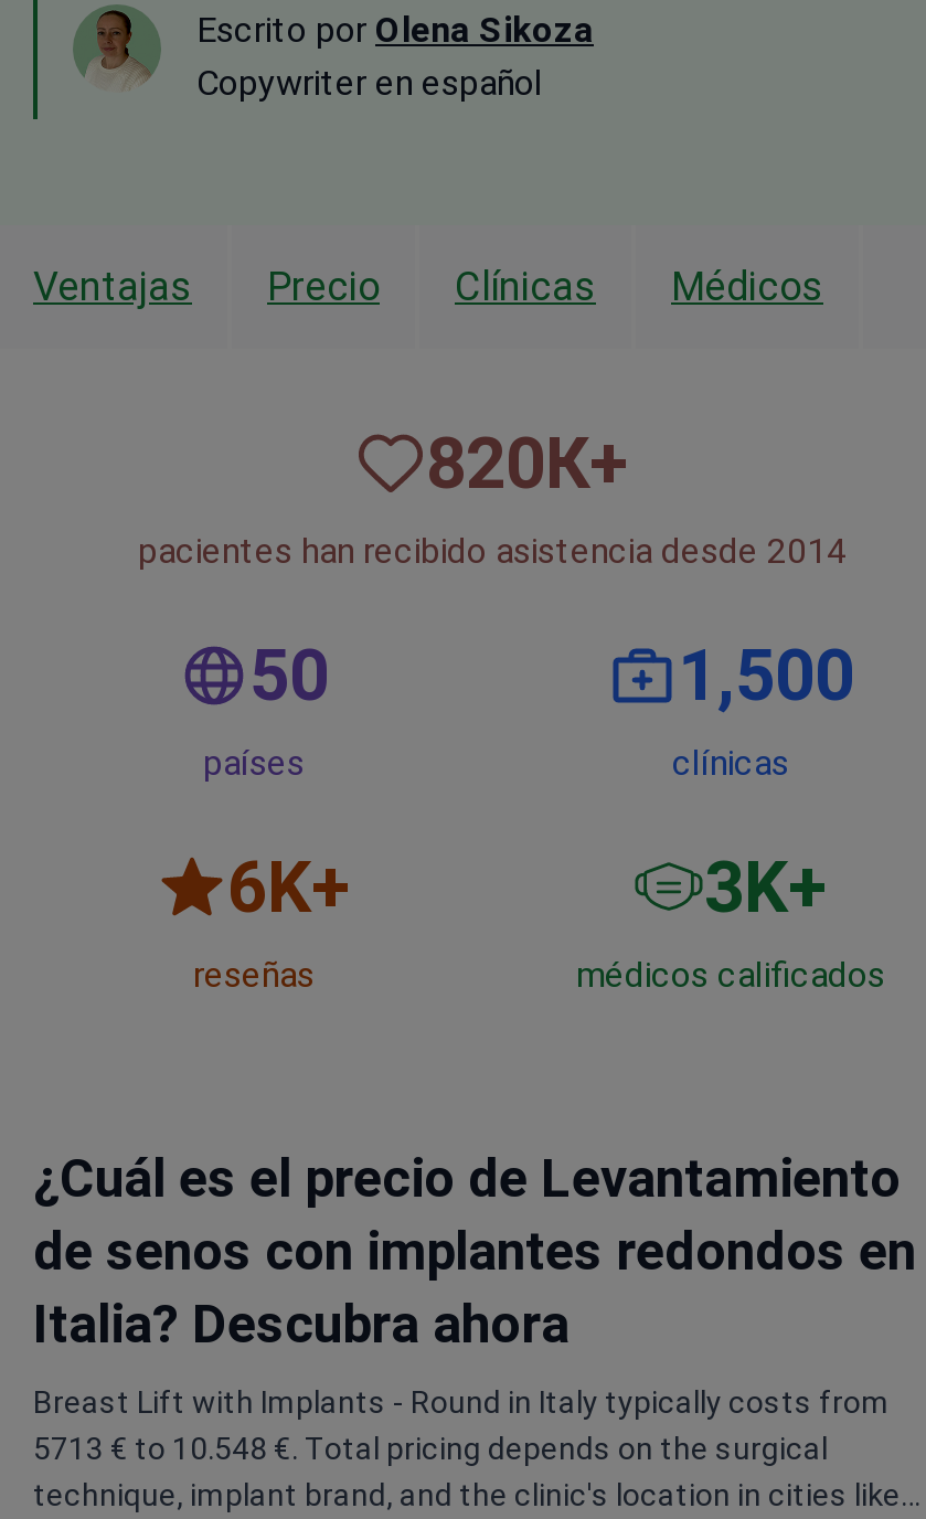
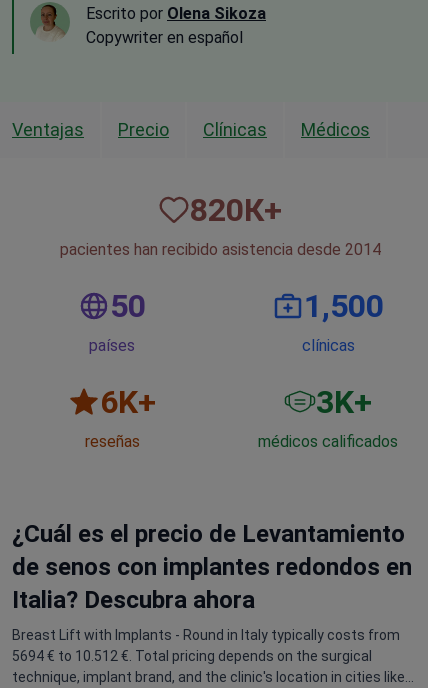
[33,1431,828,1466] 5713 € to 10.548 €. Total pricing depends on the surgical -> [12,648,372,664] 5694 € to 10.512 €. Total pricing depends on the surgical

